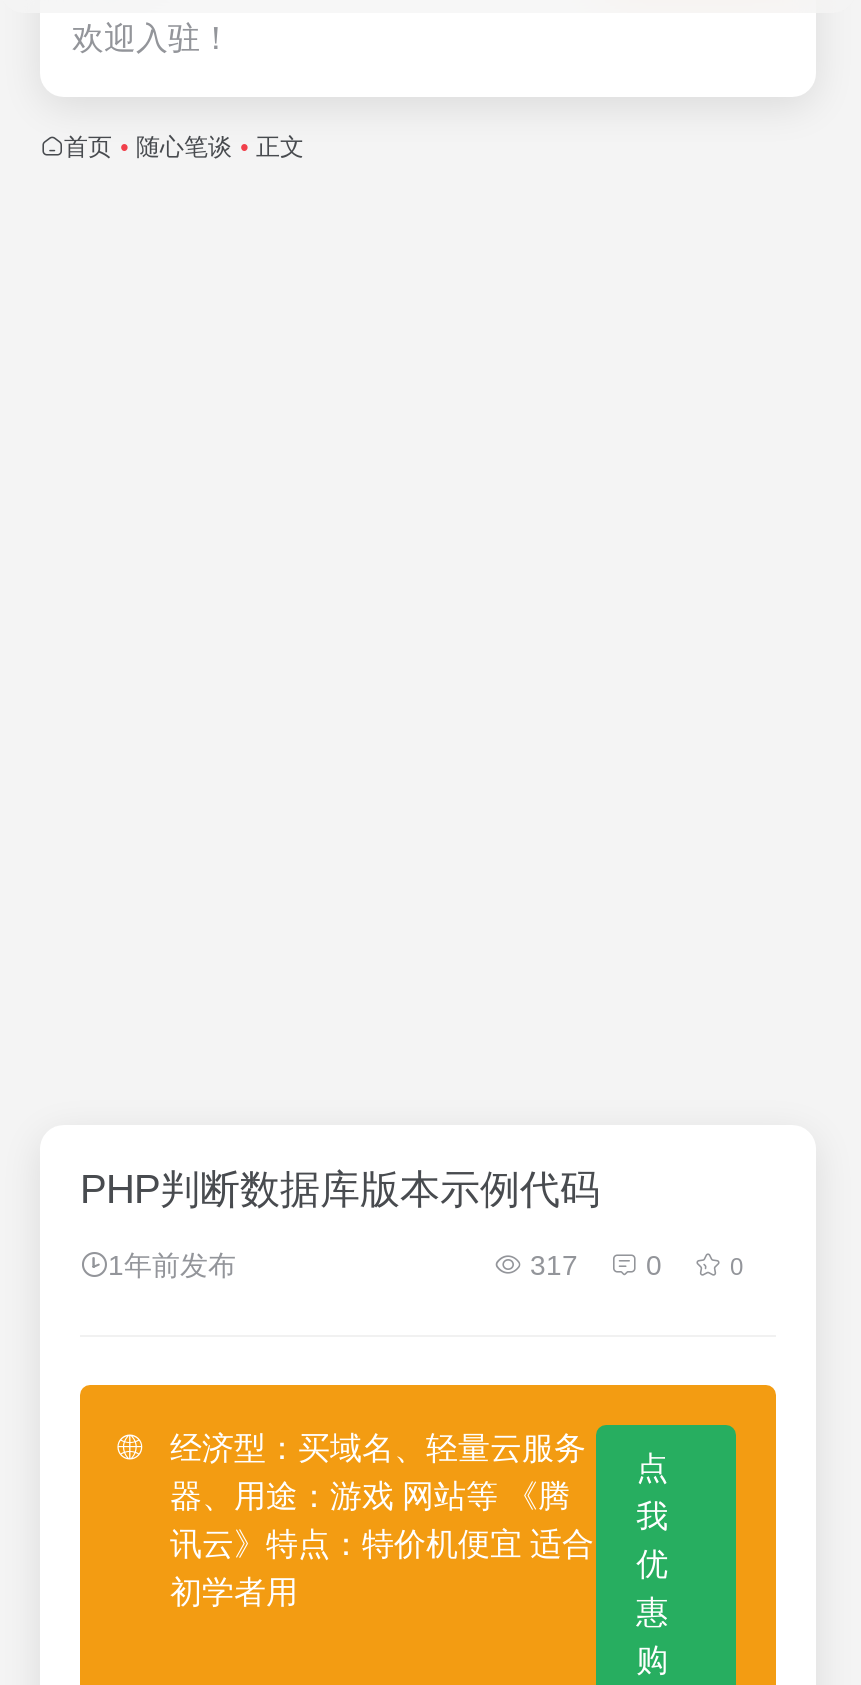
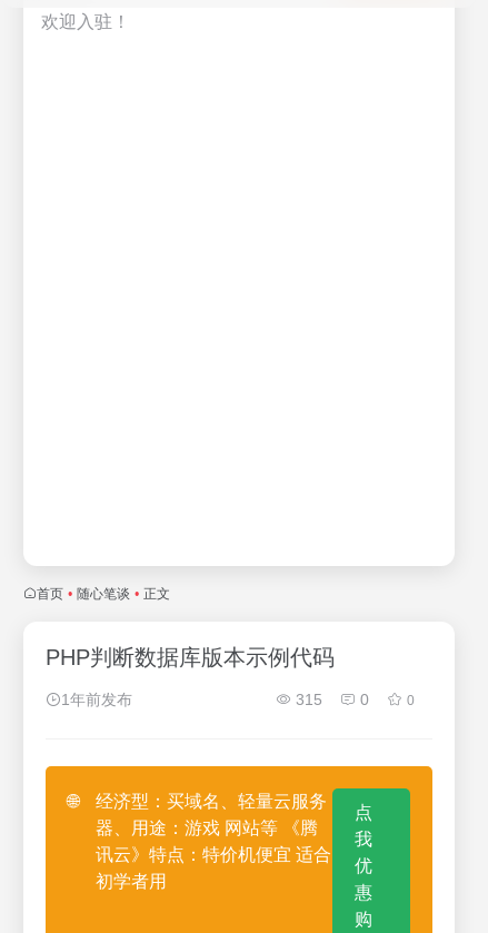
moved [64,133,304,161] -> [37,586,170,602]: 首页 • 随心笔谈 • 正文
[522,1249,662,1281] 317 0 -> [291,691,369,708] 315 0

